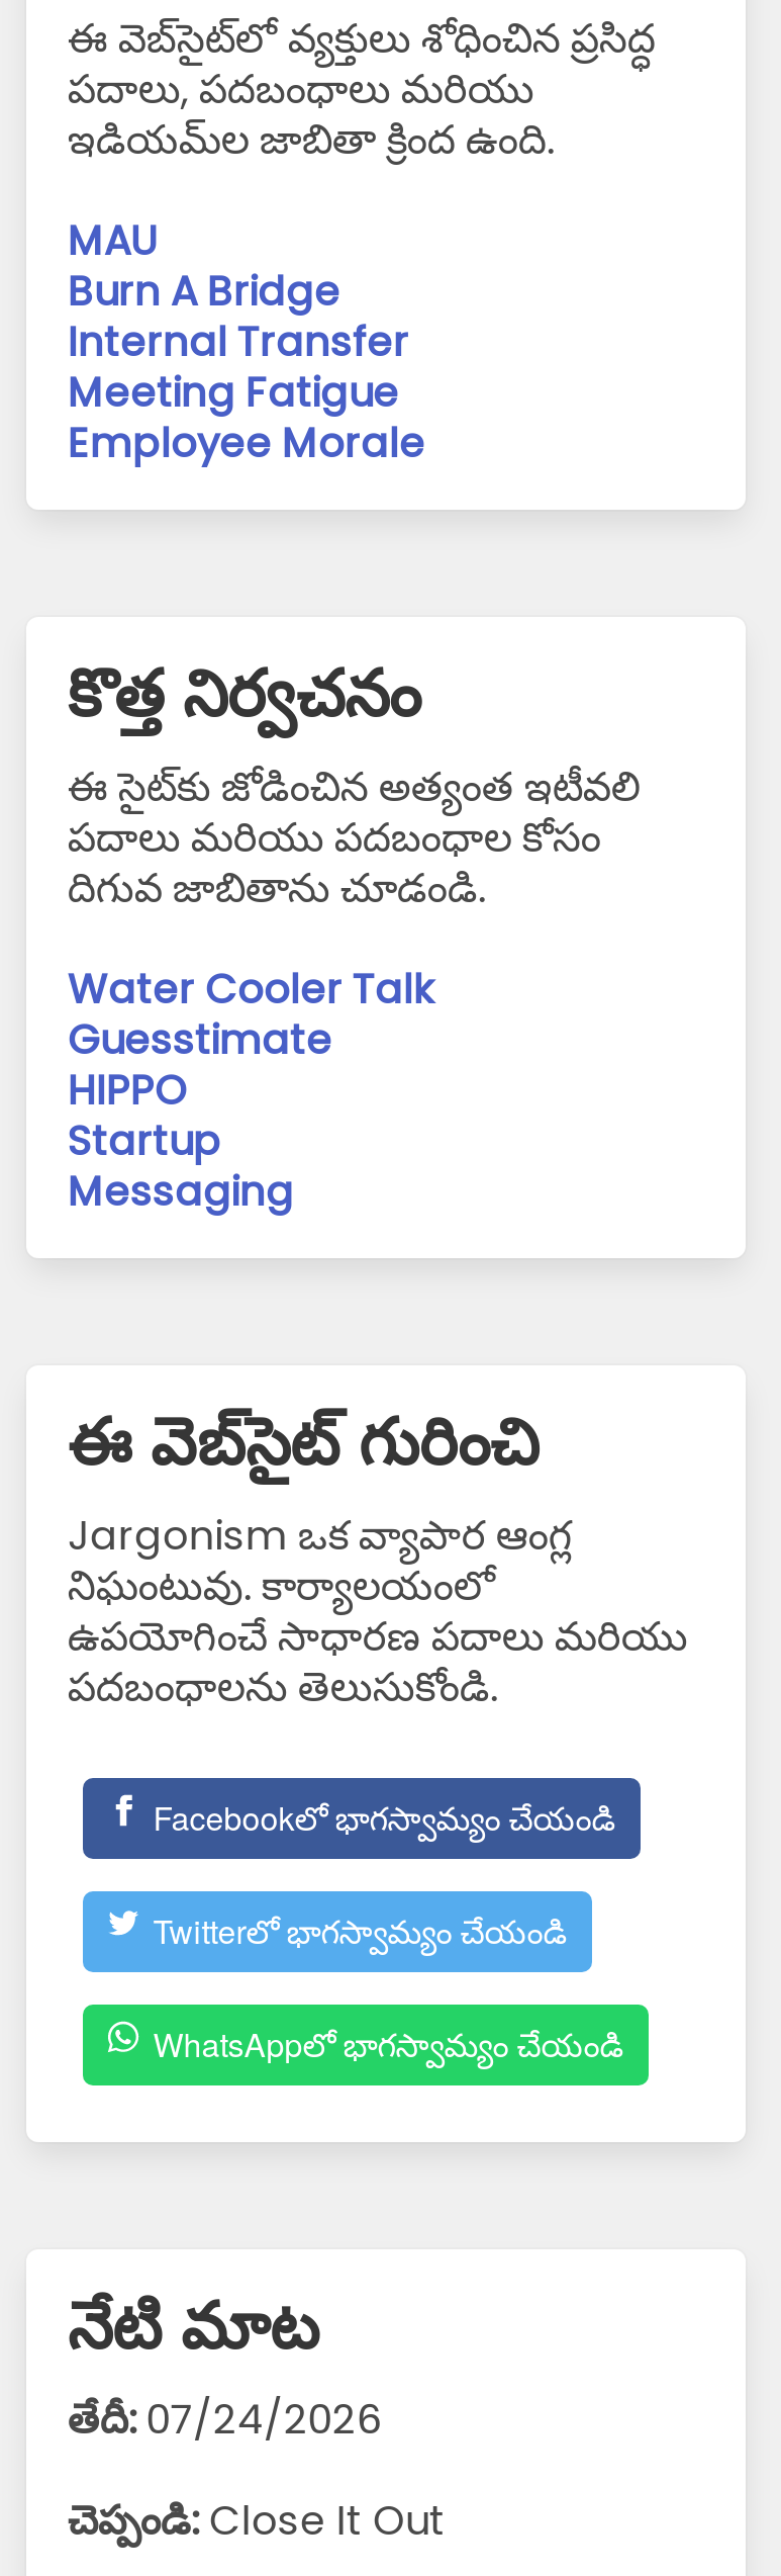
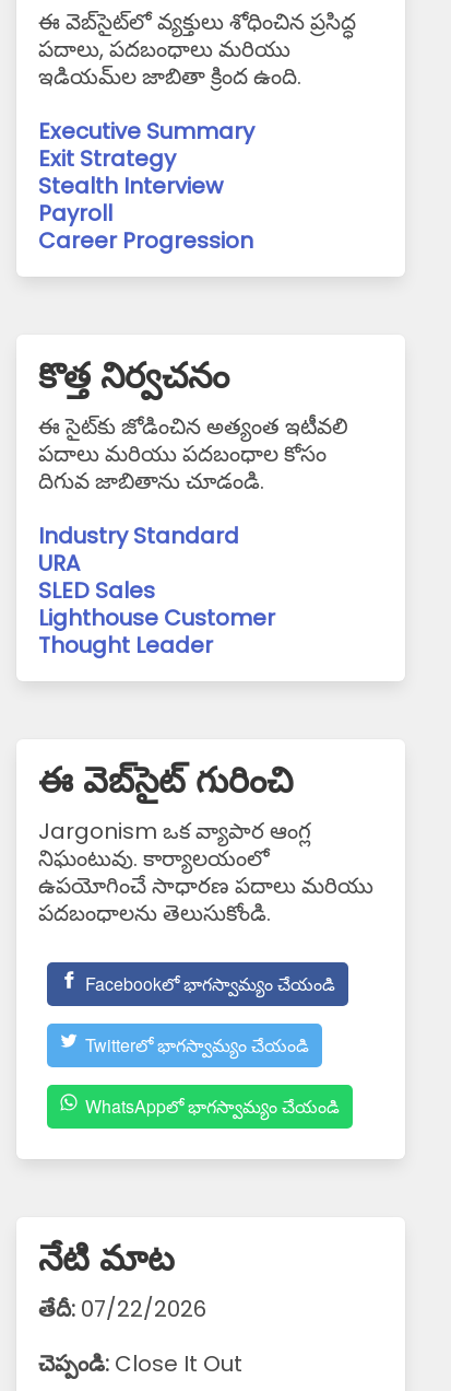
[67,212,425,470] MAU | Burn A Bridge | Internal Transfer | Meeting Fatigue | Employee Morale -> [39,115,255,255] Executive Summary | Exit Strategy | Stealth Interview | Payroll | Career Progression
[67,960,435,1219] Water Cooler Talk | Guesstimate | HIPPO | Startup | Messaging -> [39,520,276,660] Industry Standard | URA | SLED Sales | Lighthouse Customer | Thought Leader
[67,2390,381,2447] తేదీ: 07/24/2026 -> [39,1293,207,1324] తేదీ: 07/22/2026

